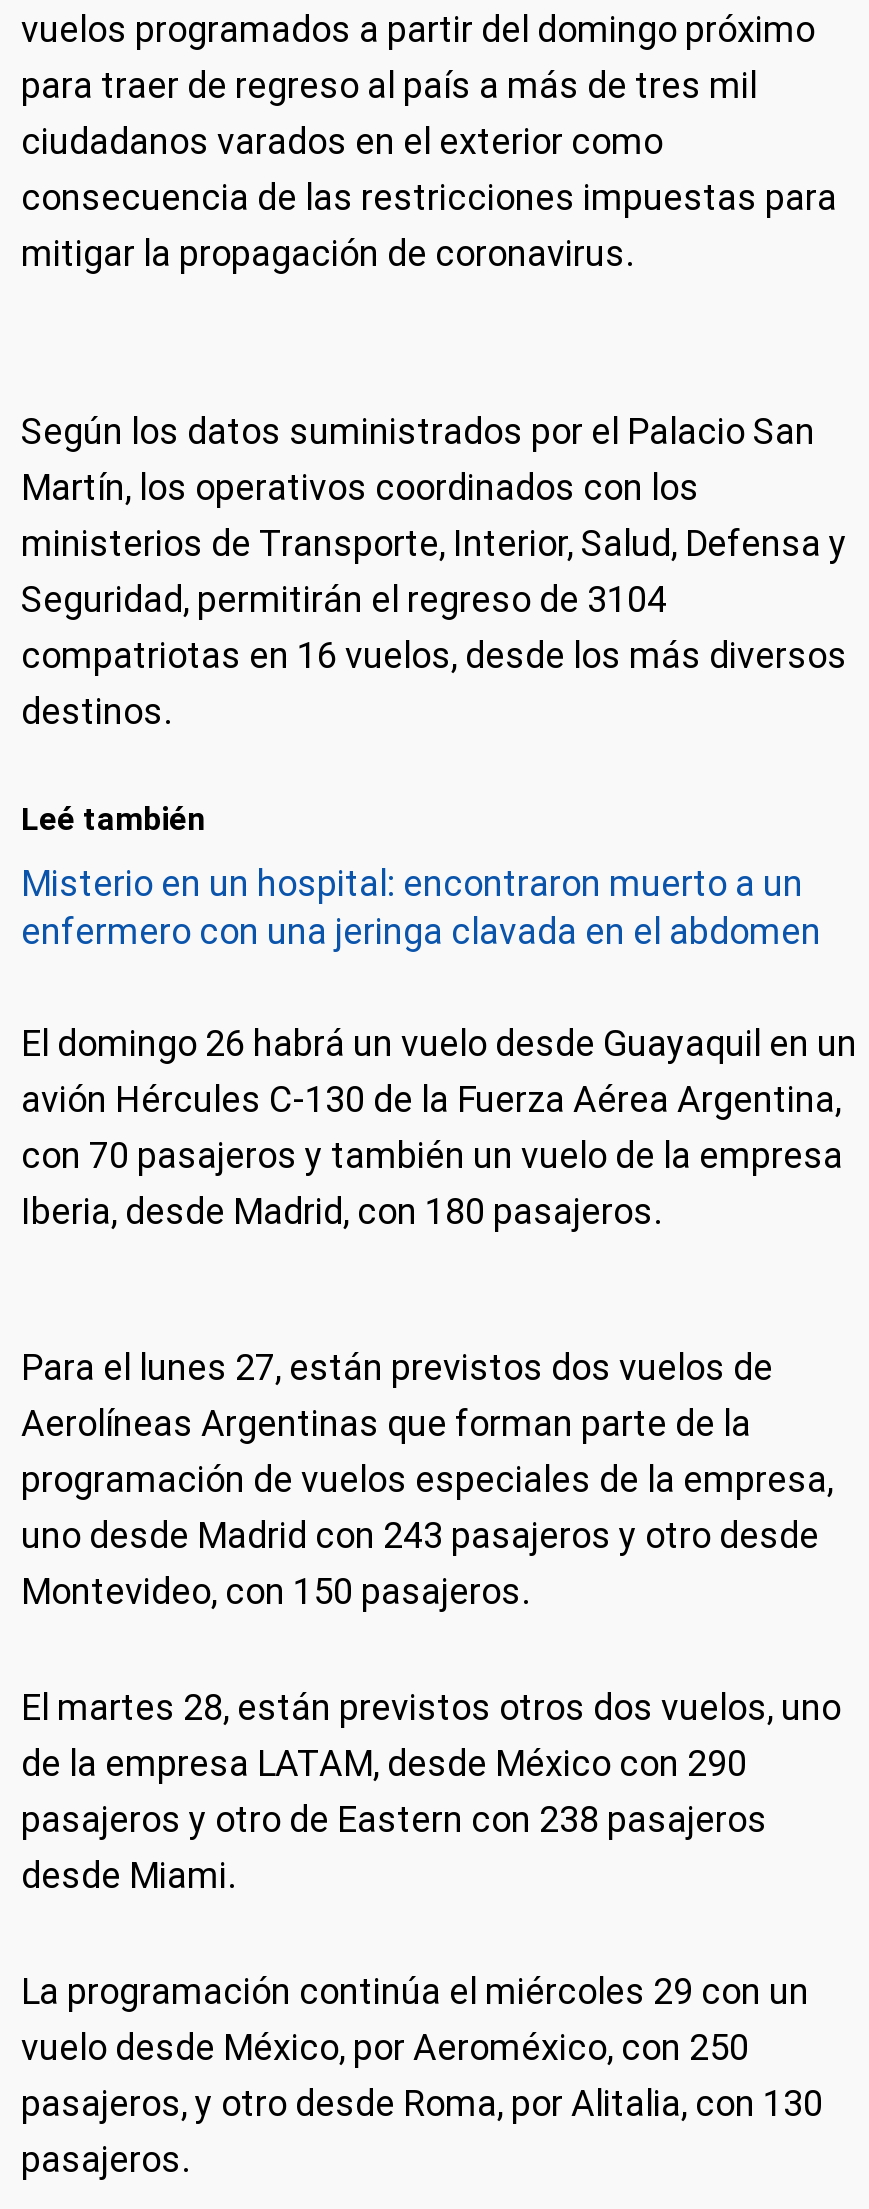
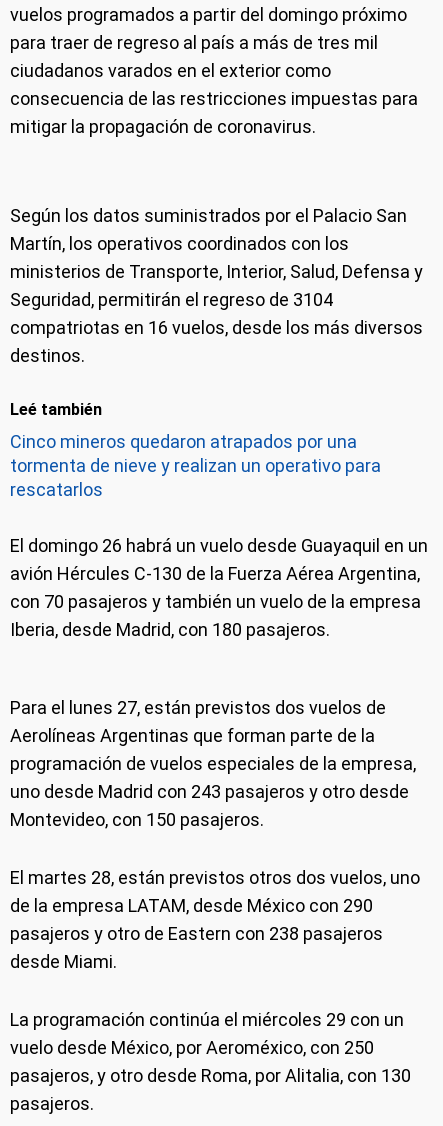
[21,862,821,952] Misterio en un hospital: encontraron muerto a un | enfermero con una jeringa clavada en el abdomen -> [10,431,381,500] Cinco mineros quedaron atrapados por una | tormenta de nieve y realizan un operativo para | rescatarlos

